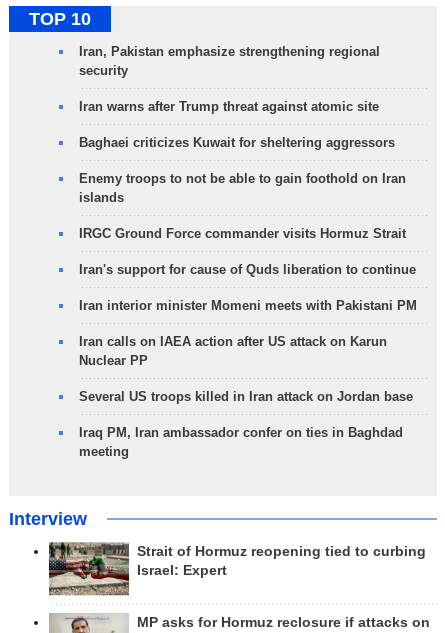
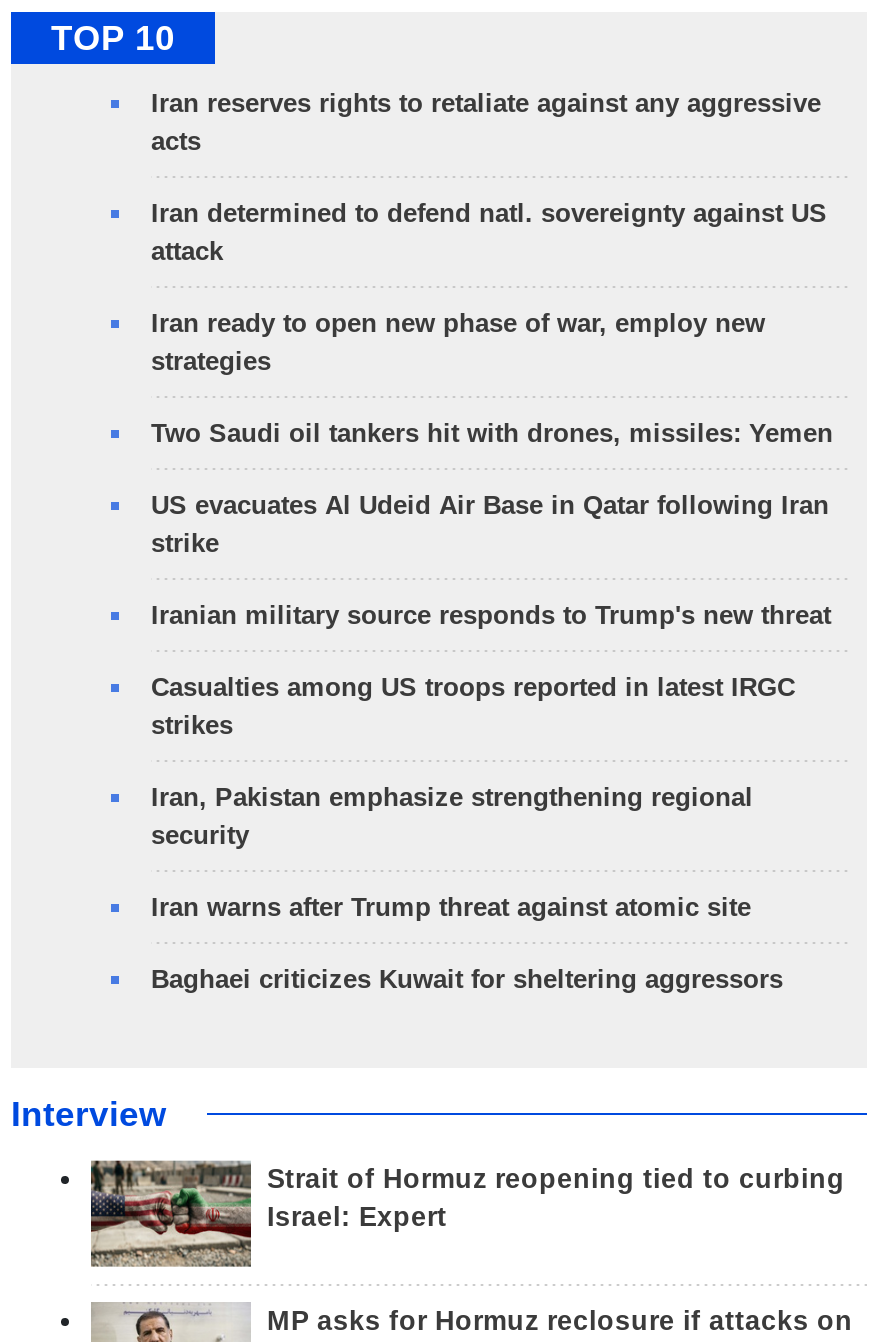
none -> [151,89,833,741] Iran reserves rights to retaliate against any aggressive | acts | Iran determined to defend natl. sovereignty against US | attack | Iran ready to open new phase of war, employ new | strategies | Two Saudi oil tankers hit with drones, missiles: Yemen | US evacuates Al Udeid Air Base in Qatar following Iran | strike | Iranian military source responds to Trump's new threat | Casualties among US troops reported in latest IRGC | strikes
moved [79,44,395,150] -> [151,783,783,995]: Iran, Pakistan emphasize strengthening regional | security | Iran warns after Trump threat against atomic site | Baghaei criticizes Kuwait for sheltering aggressors
[79,171,417,459] Enemy troops to not be able to gain foothold on Iran | islands | IRGC Ground Force commander visits Hormuz Strait | Iran's support for cause of Quds liberation to continue | Iran interior minister Momeni meets with Pakistani PM | Iran calls on IAEA action after US attack on Karun | Nuclear PP | Several US troops killed in Iran attack on Jordan base | Iraq PM, Iran ambassador confer on ties in Baghdad | meeting -> none

